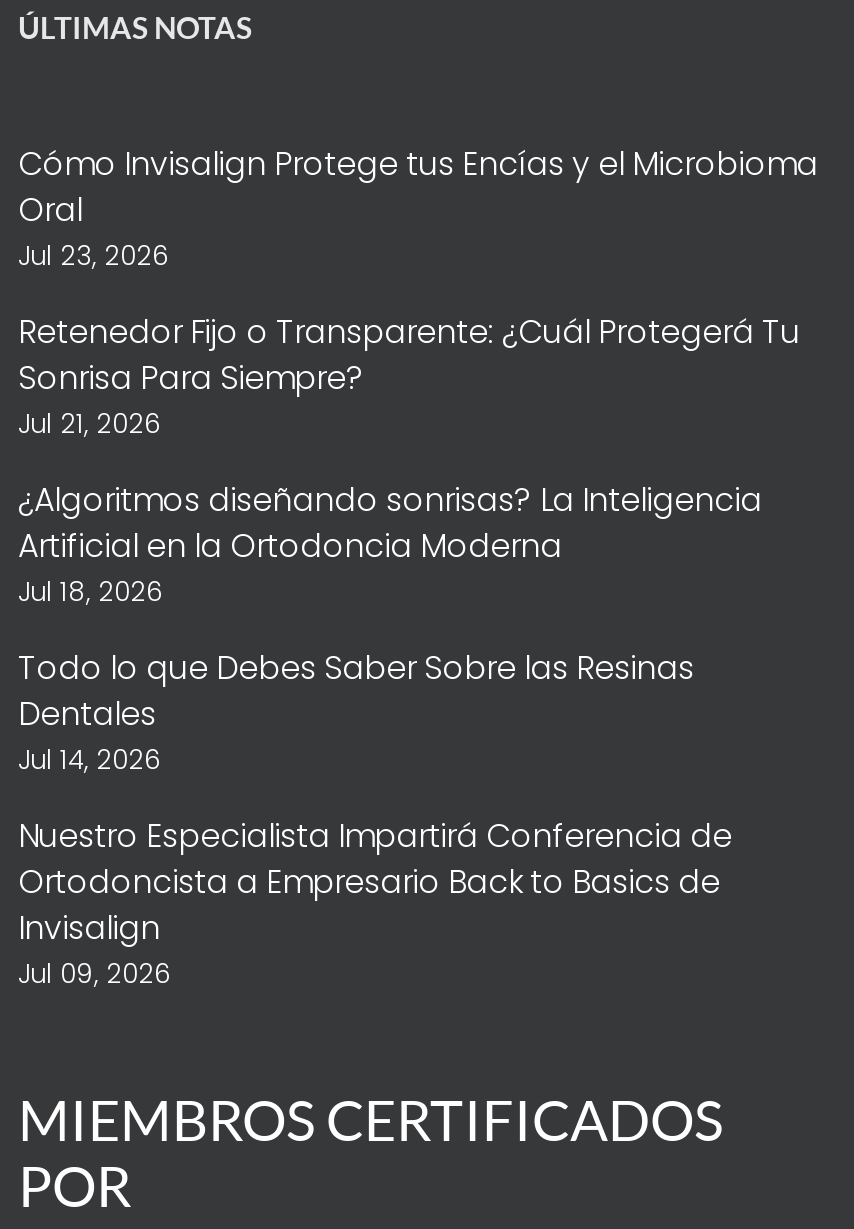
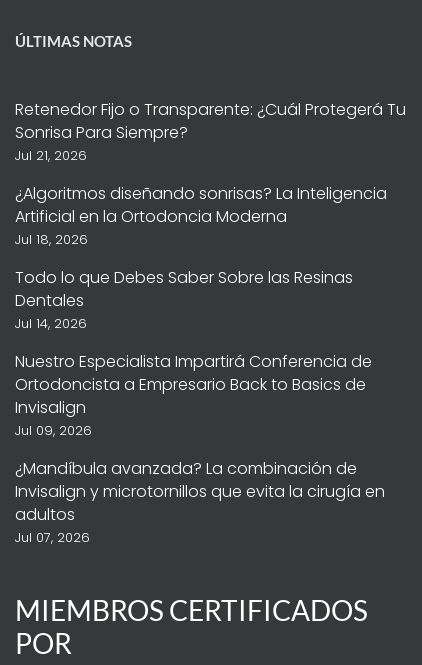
[18,142,818,276] Cómo Invisalign Protege tus Encías y el Microbioma | Oral | Jul 23, 2026 -> none
moved [18,310,800,994] -> [15,98,406,440]: Retenedor Fijo o Transparente: ¿Cuál Protegerá Tu | Sonrisa Para Siempre? | Jul 21, 2026 | ... | Invisalign | Jul 09, 2026
none -> [15,457,385,547] ¿Mandíbula avanzada? La combinación de | Invisalign y microtornillos que evita la cirugía en | adultos | Jul 07, 2026

